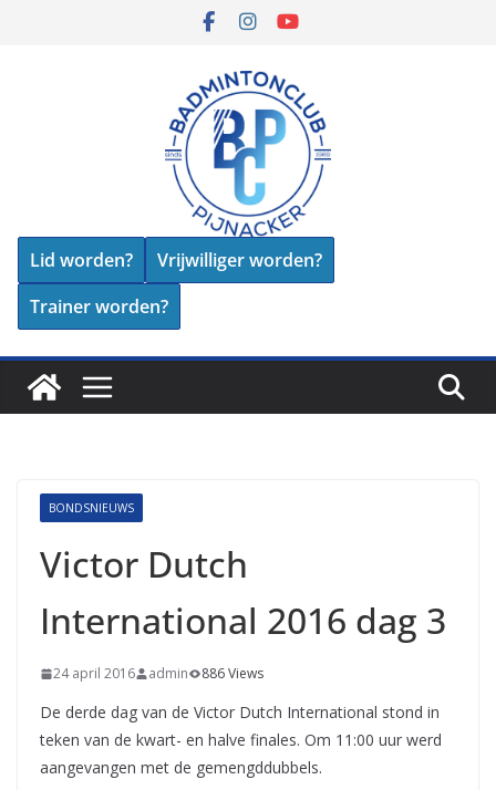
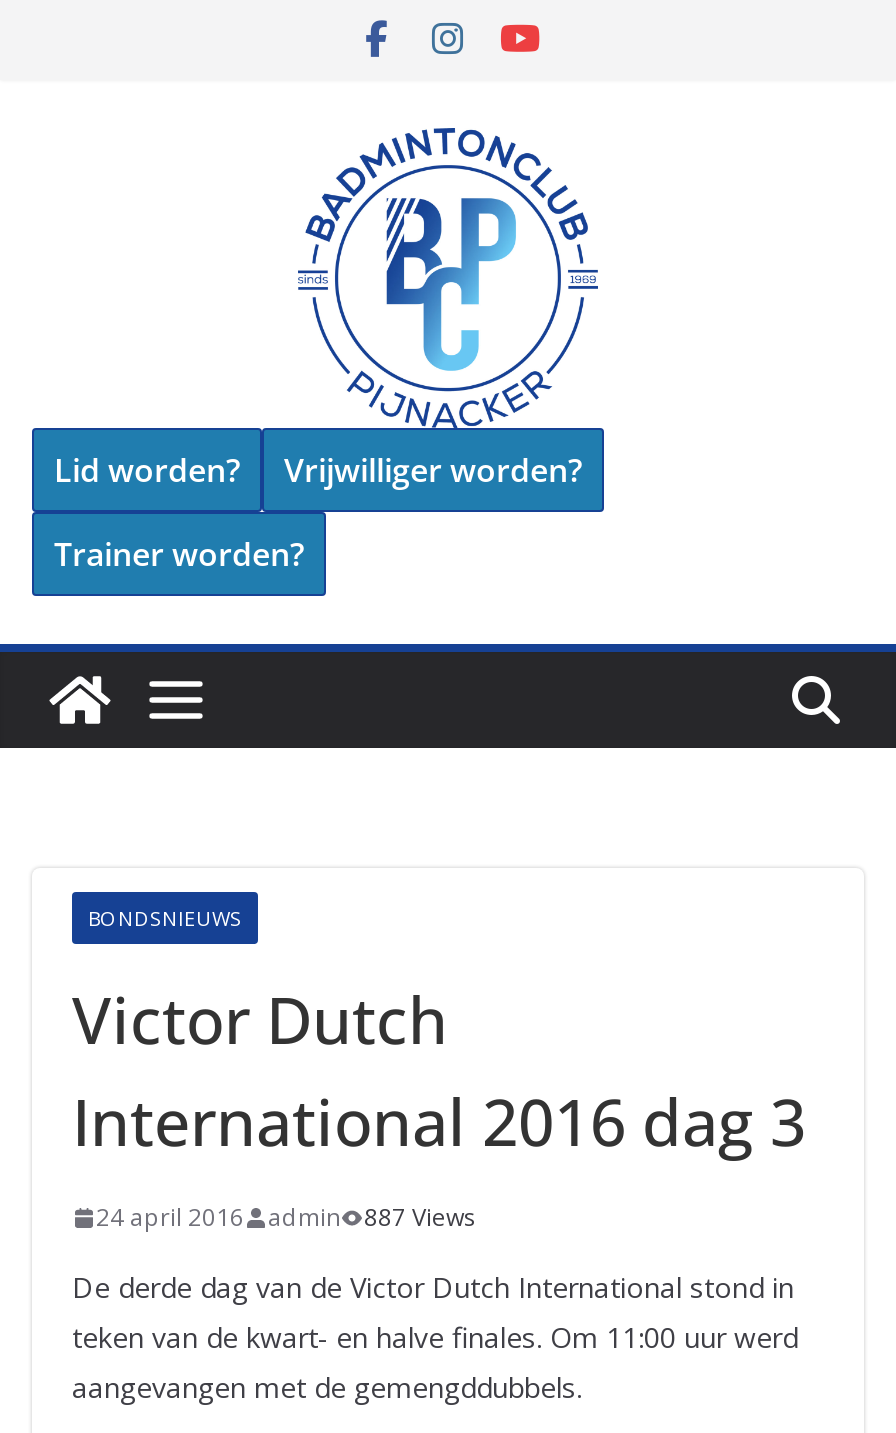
[53,664,263,683] 24 april 2016 admin 886 Views -> [96,1200,476,1234] 24 april 2016 admin 887 Views

